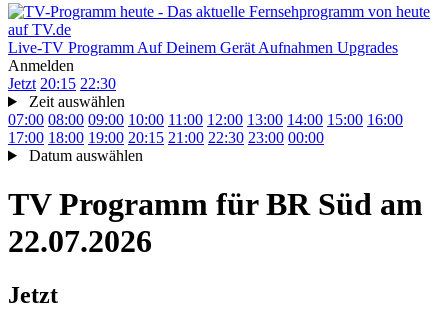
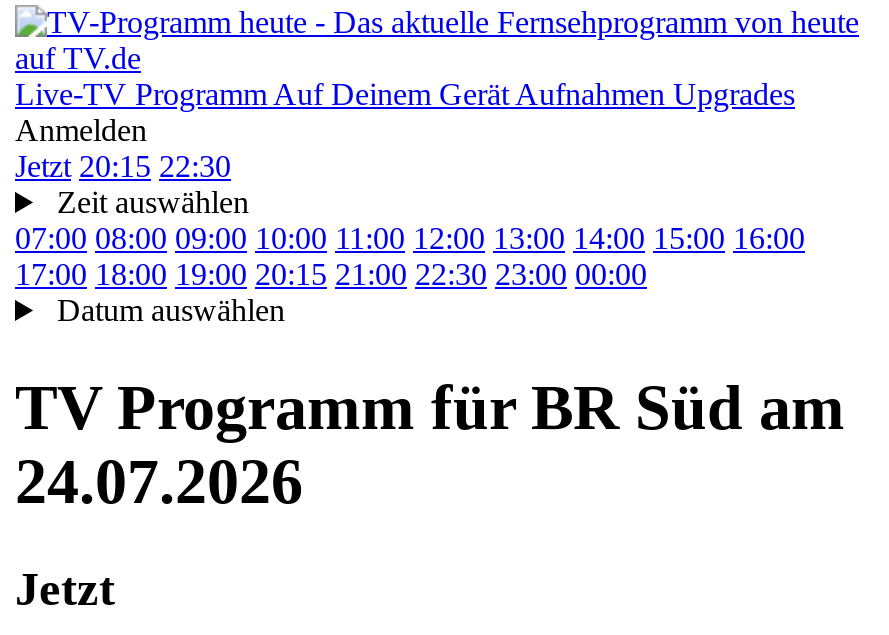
[8,223,152,259] 22.07.2026 -> [15,446,303,518] 24.07.2026

